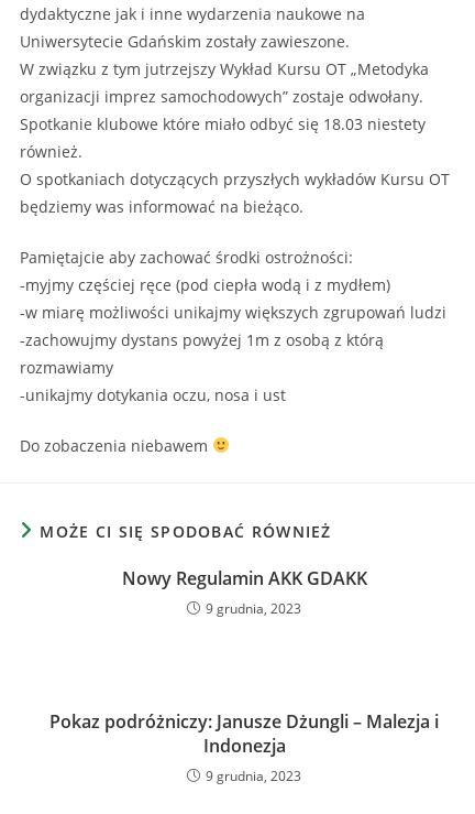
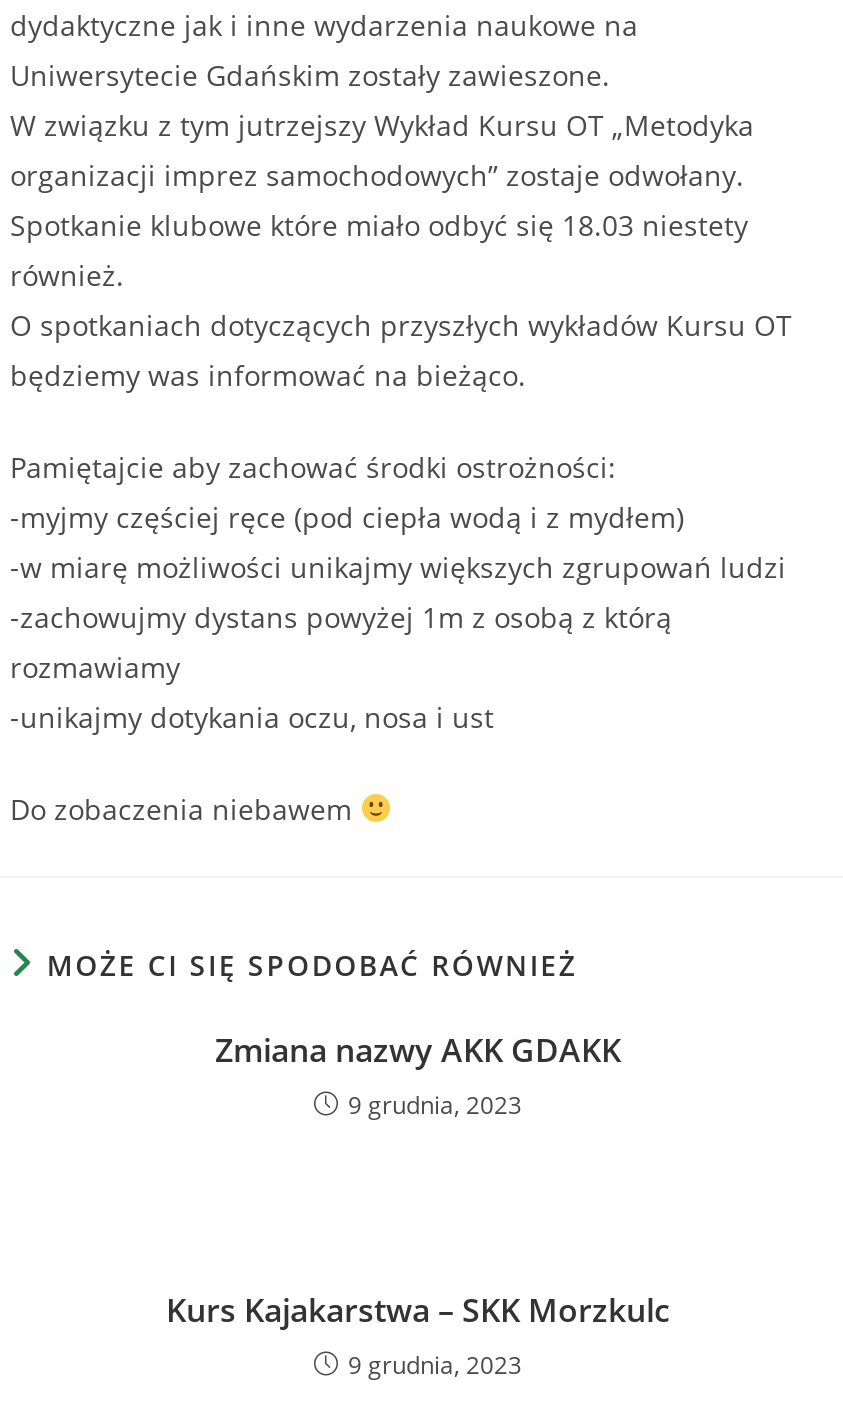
[121,566,367,590] Nowy Regulamin AKK GDAKK -> [215,1028,621,1072] Zmiana nazwy AKK GDAKK
[49,709,439,758] Pokaz podróżniczy: Janusze Dżungli – Malezja i | Indonezja -> [166,1288,670,1332] Kurs Kajakarstwa – SKK Morzkulc

